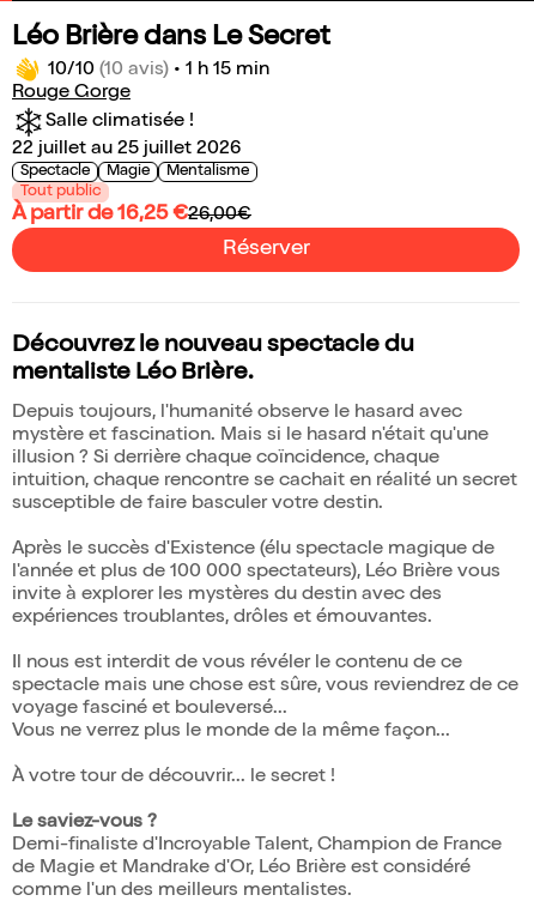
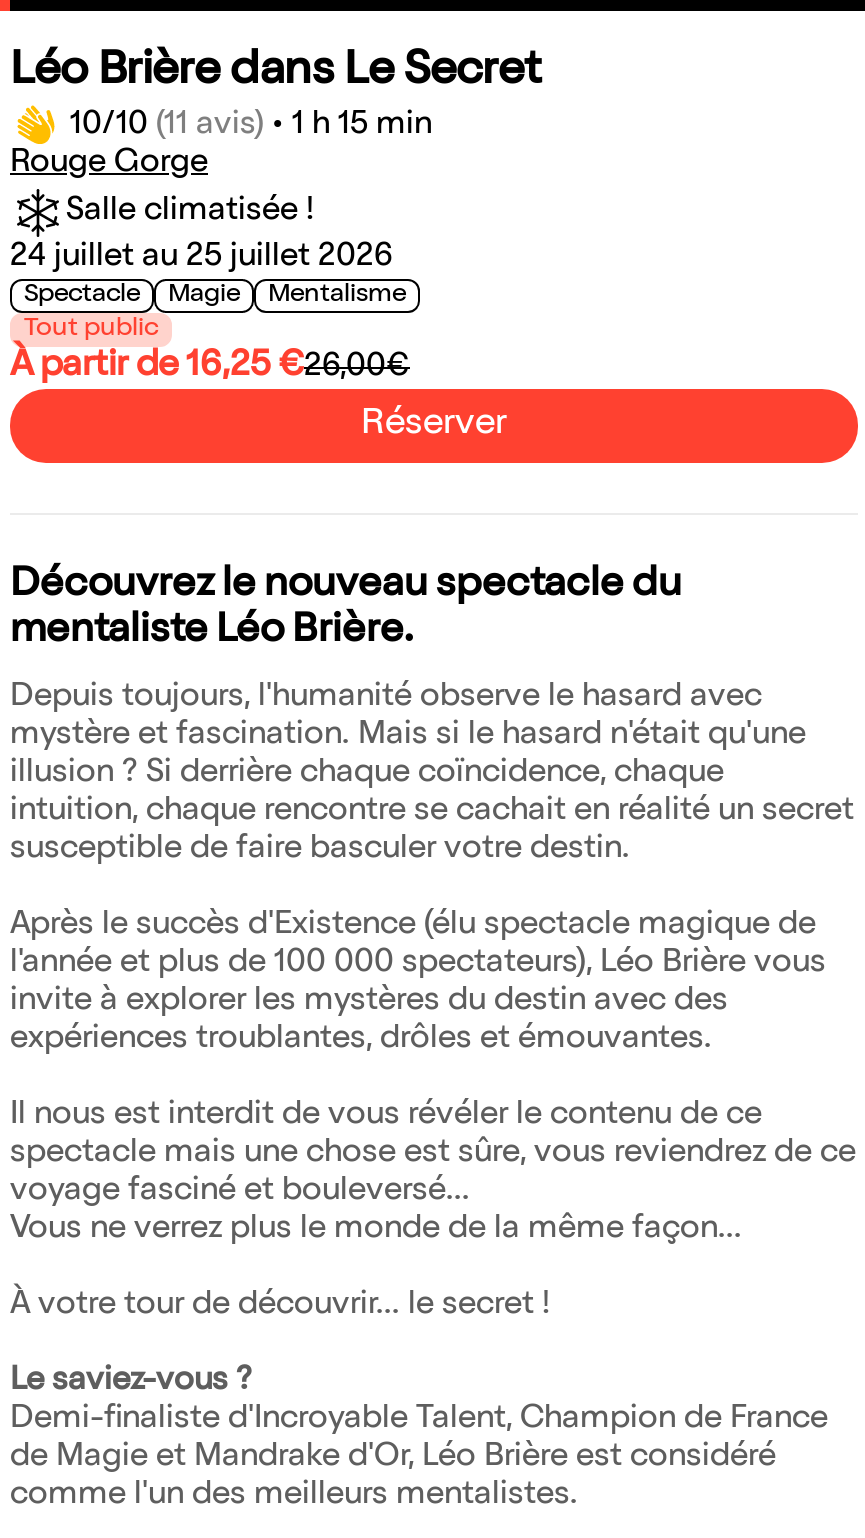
[48,61,269,81] 10/10 (10 avis) • 1 h 15 min -> [70,112,432,144] 10/10 (11 avis) • 1 h 15 min
[12,141,241,160] 22 juillet au 25 juillet 2026 -> [10,244,392,276] 24 juillet au 25 juillet 2026

